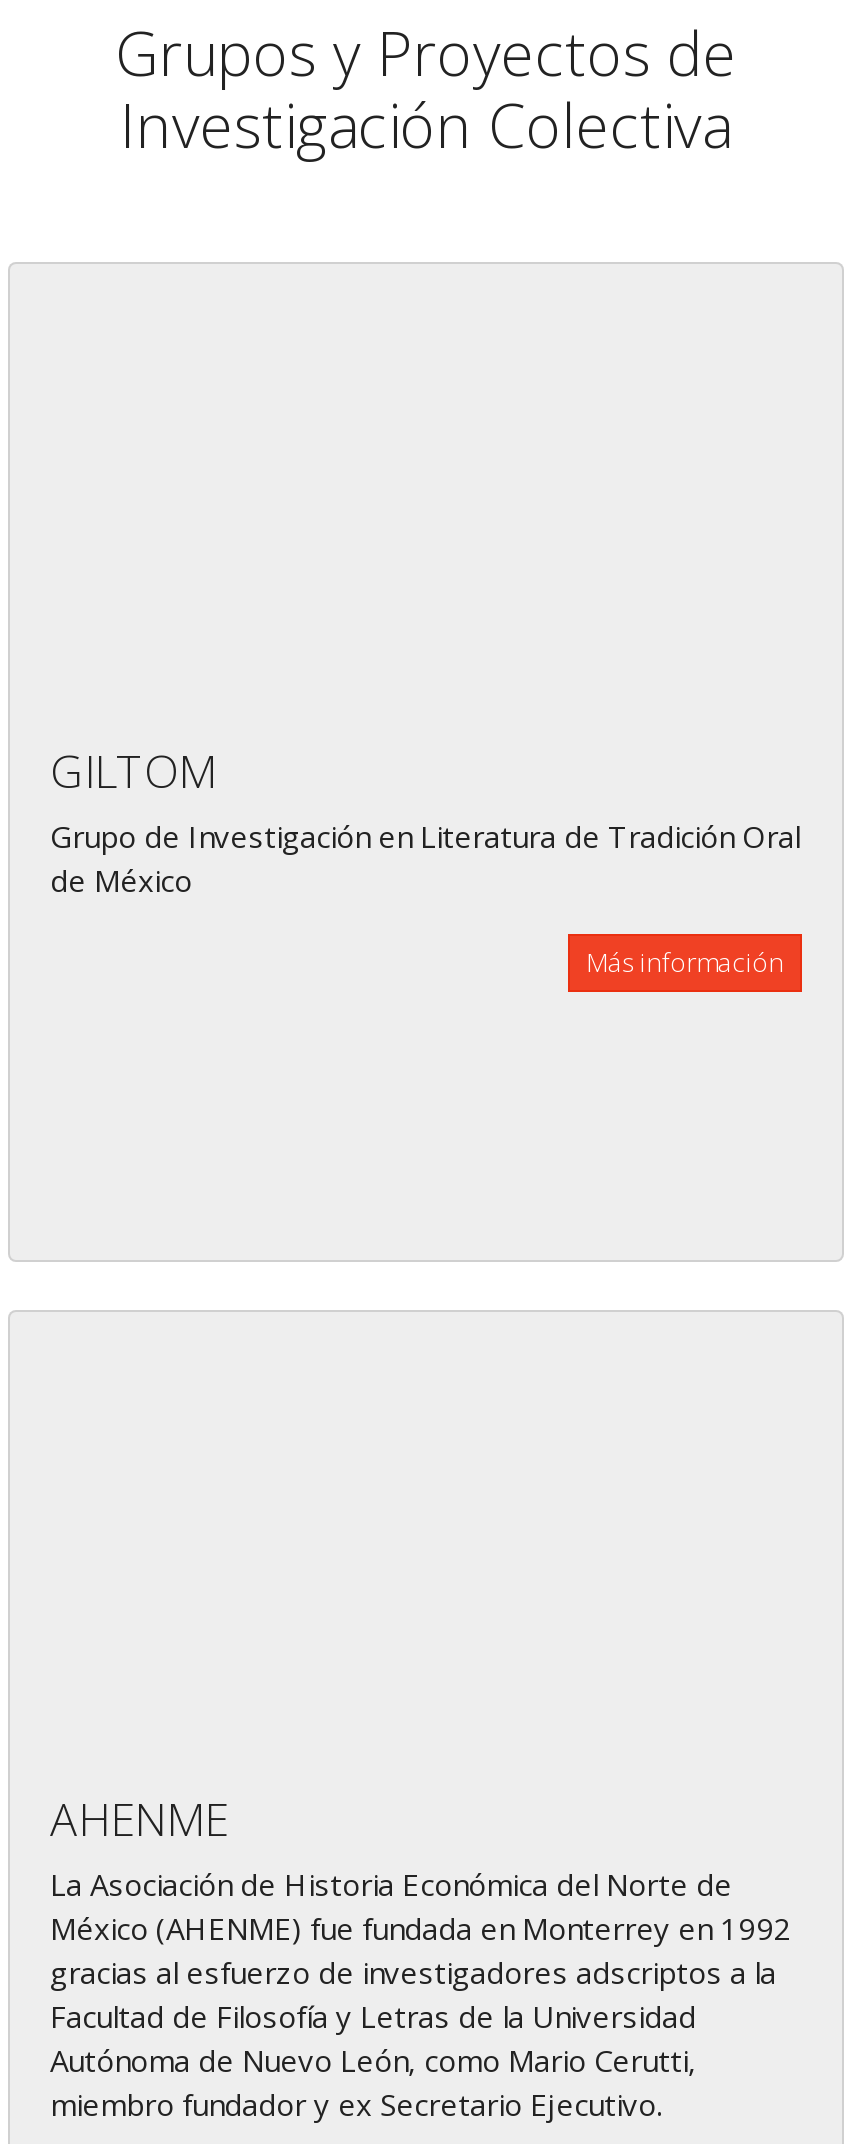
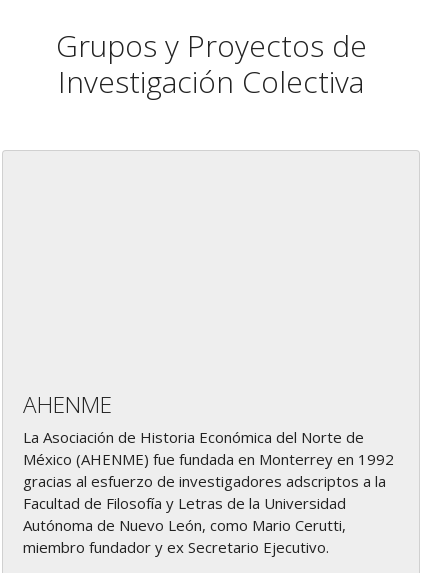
[50,740,800,980] GILTOM | Grupo de Investigación en Literatura de Tradición Oral | de México | Más información -> none

